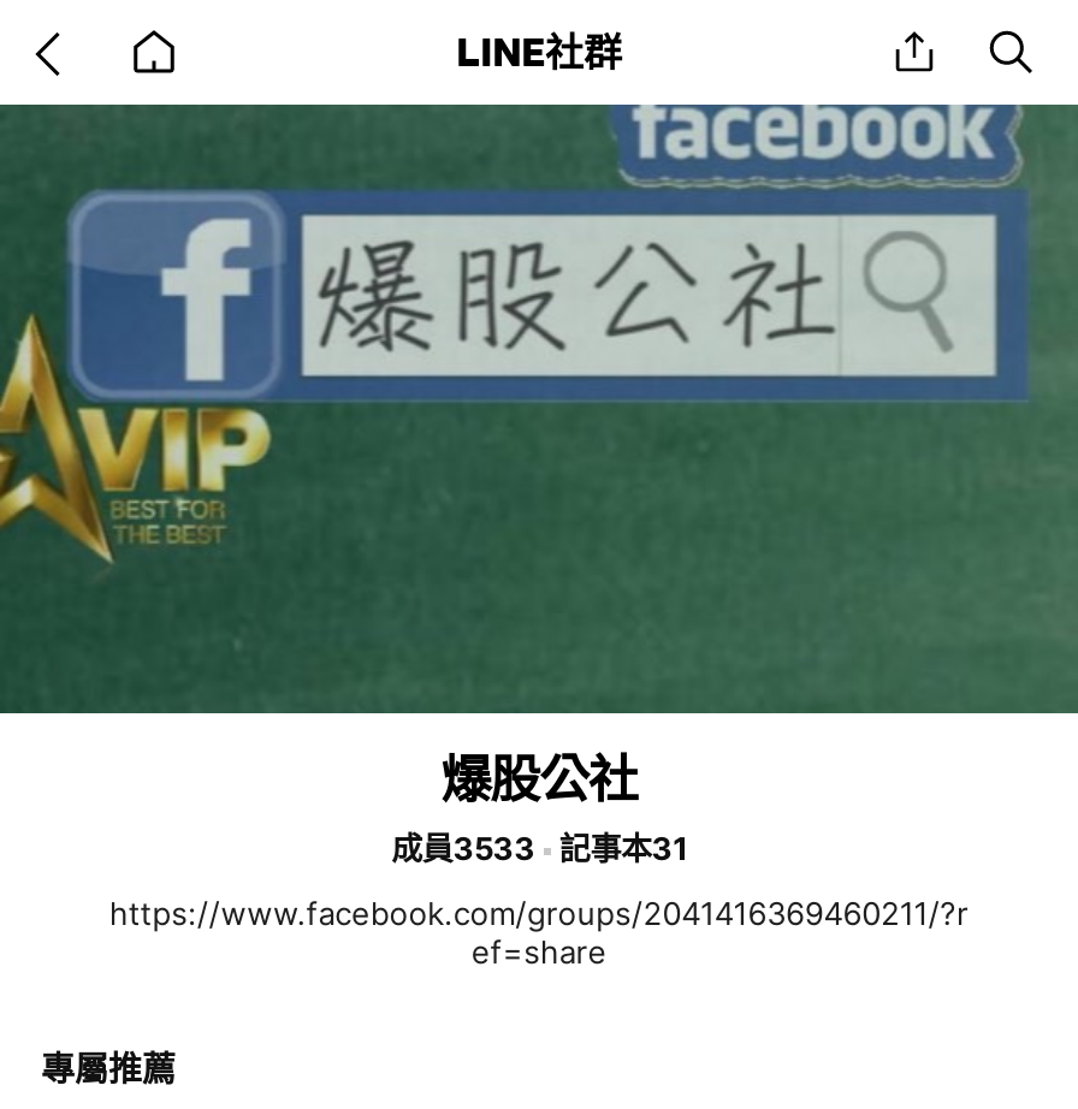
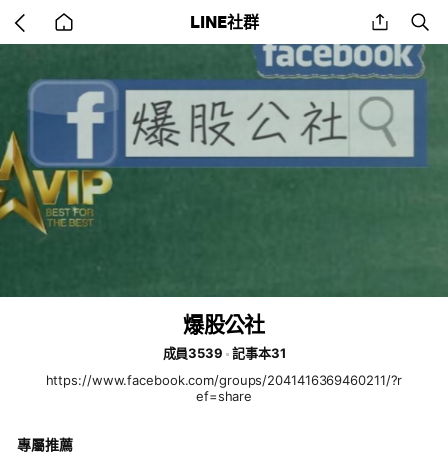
[391,829,687,867] 成員3533 記事本31 -> [163,345,285,361] 成員3539 記事本31

